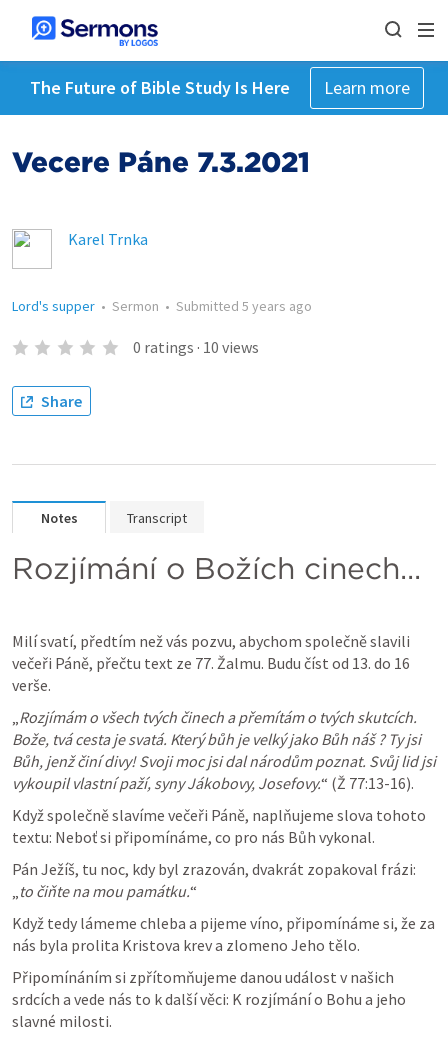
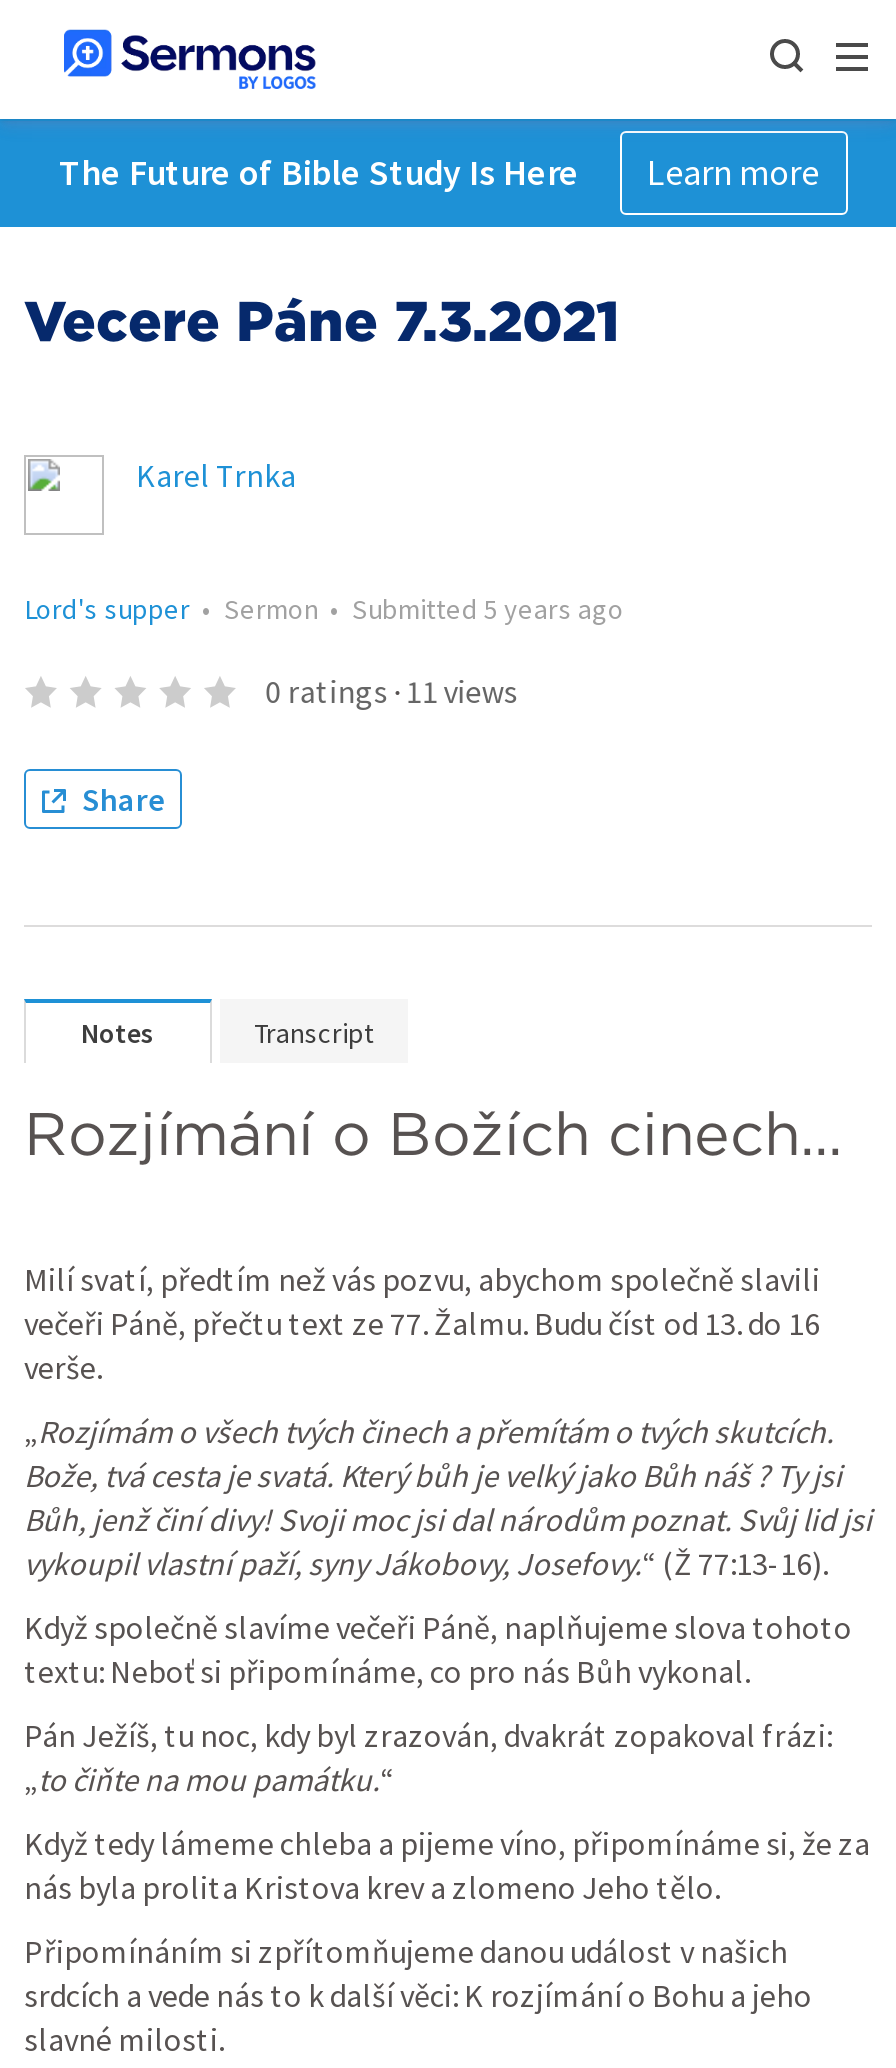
[133,337,259,357] 0 ratings · 10 views -> [265,671,517,711] 0 ratings · 11 views

